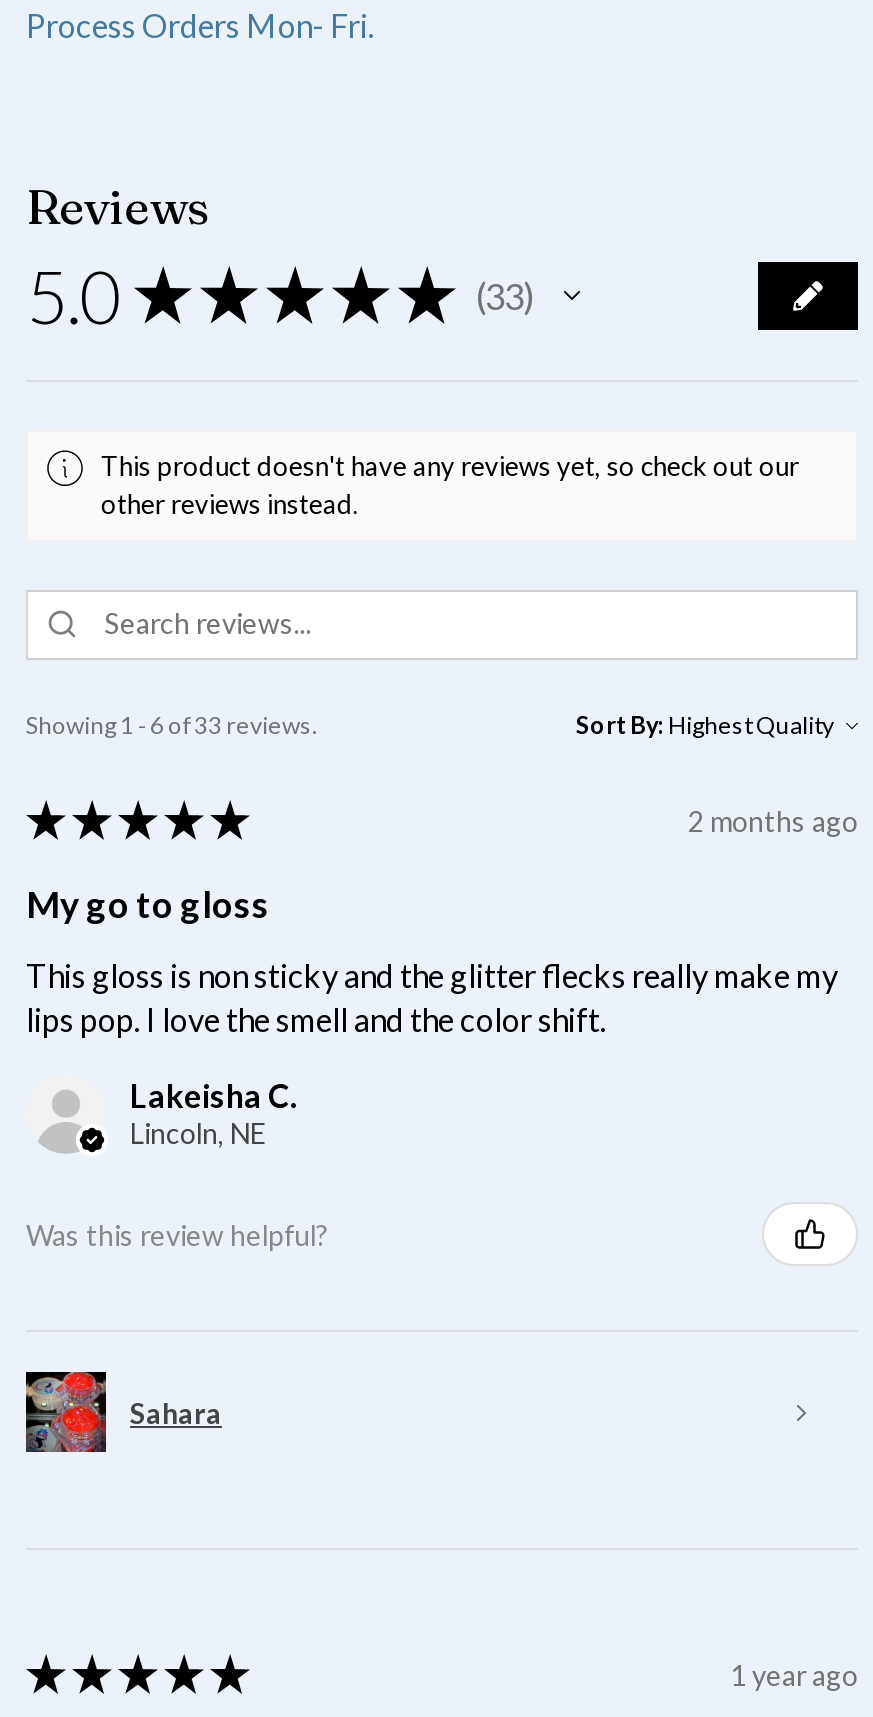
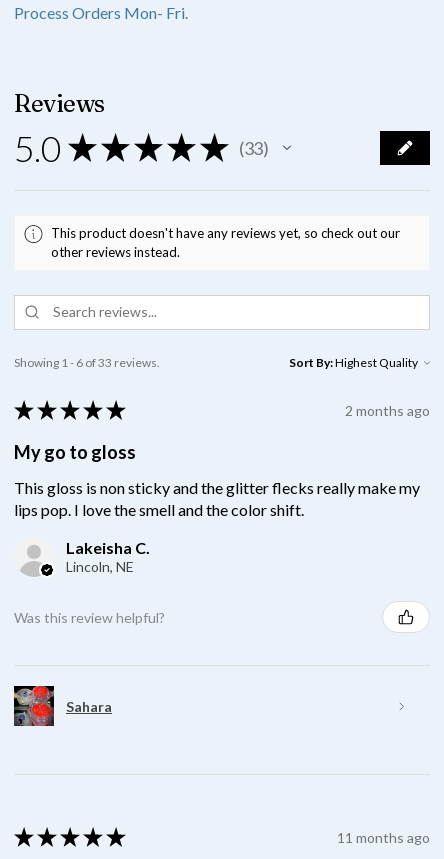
[730,1657,858,1691] 1 year ago -> [337,829,430,846] 11 months ago

